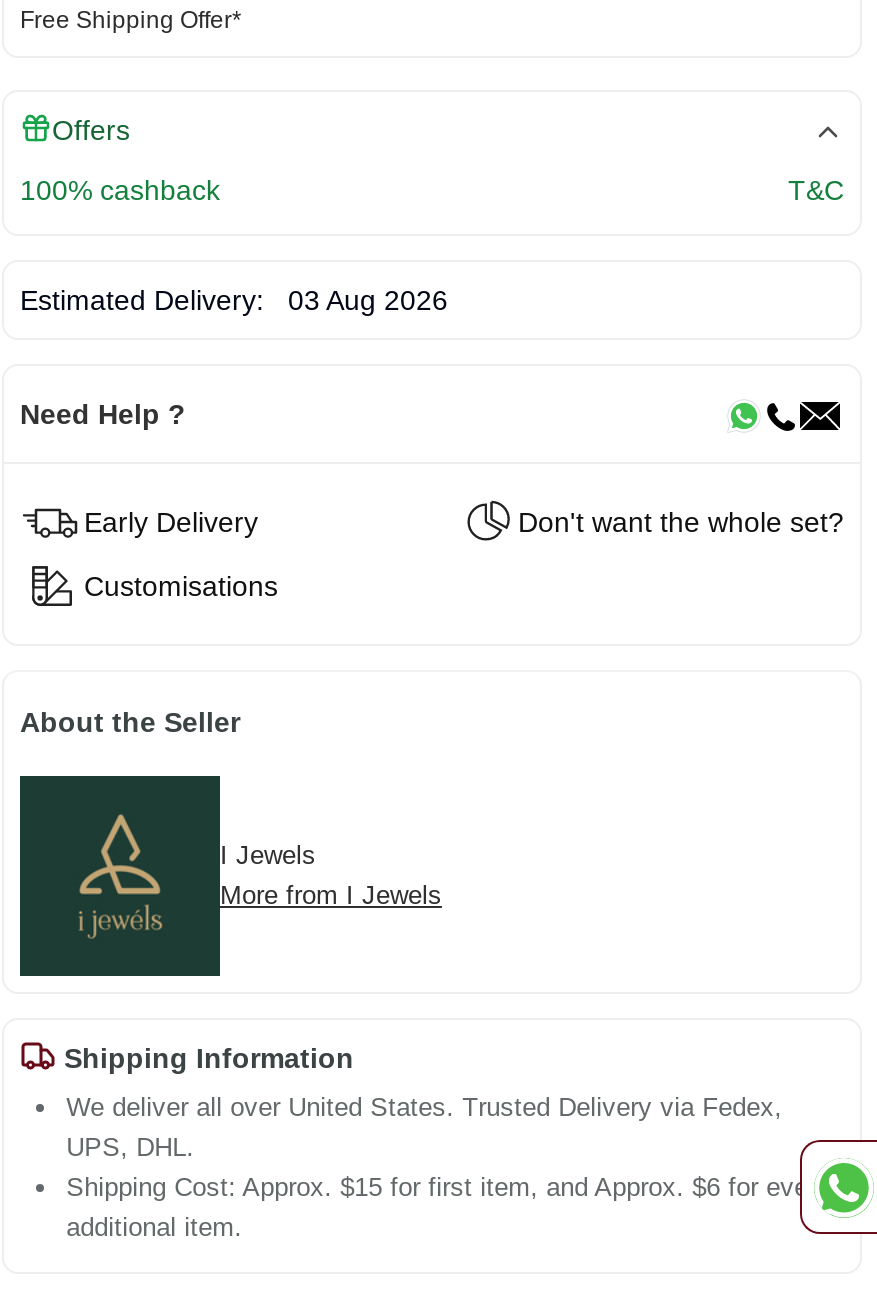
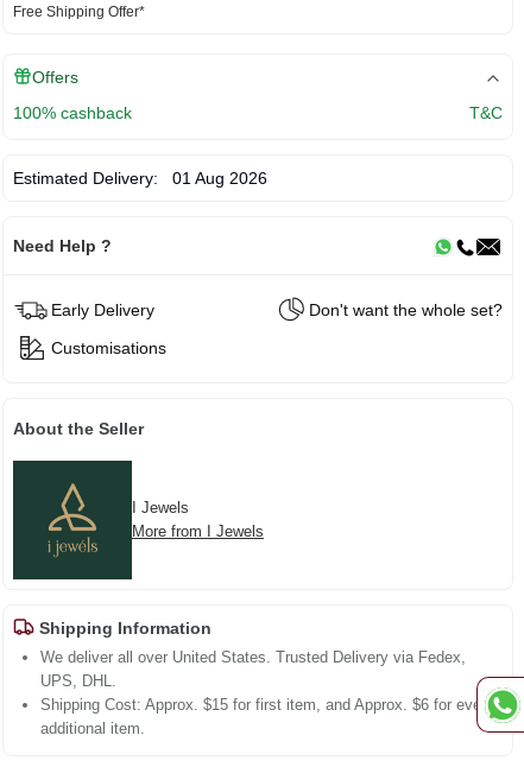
[20,284,448,316] Estimated Delivery: 03 Aug 2026 -> [13,169,267,188] Estimated Delivery: 01 Aug 2026

